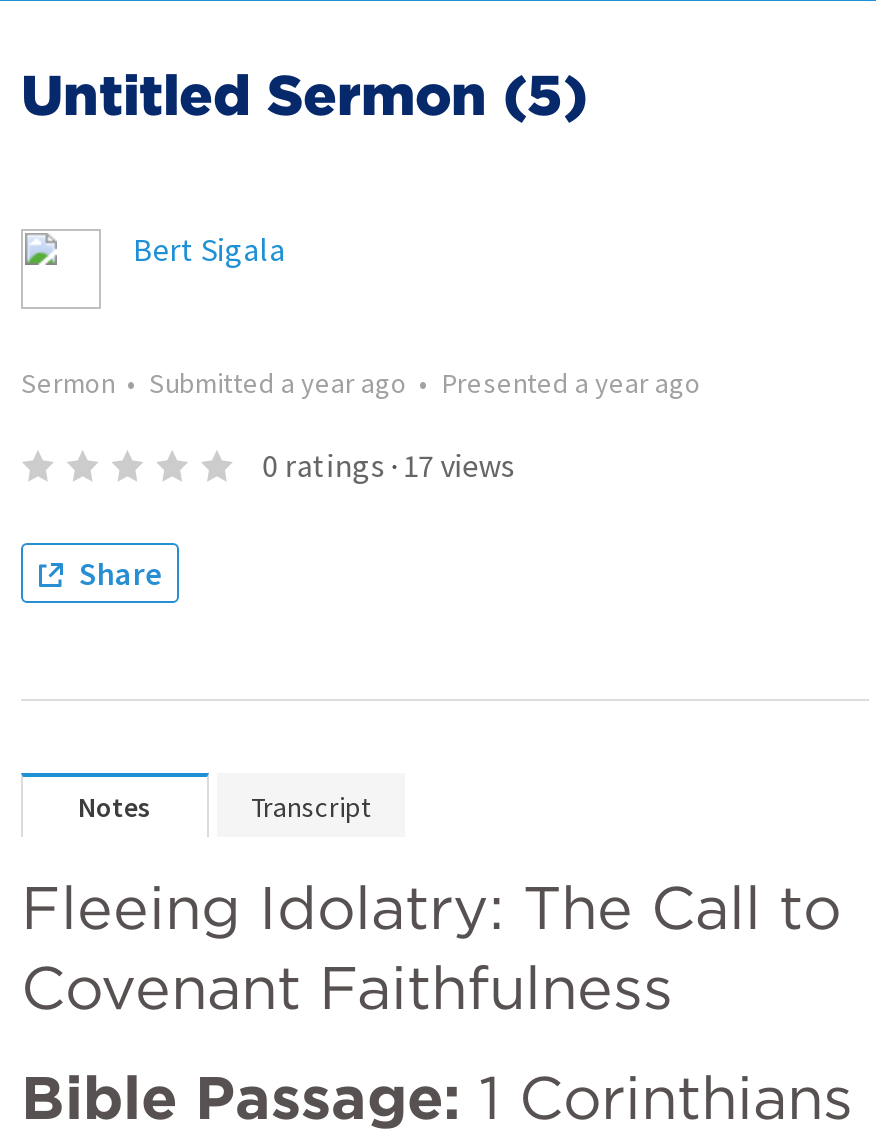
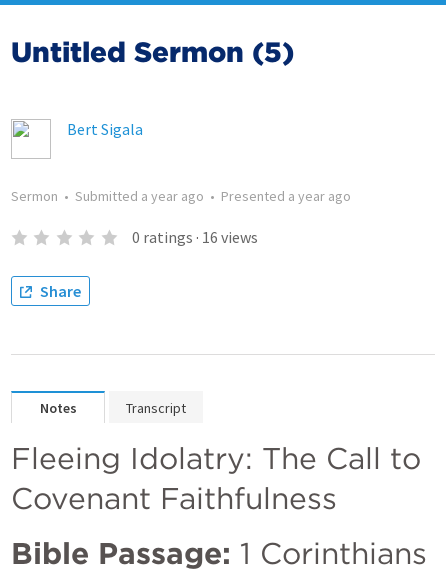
[262,445,514,485] 0 ratings · 17 views -> [132,227,258,247] 0 ratings · 16 views

